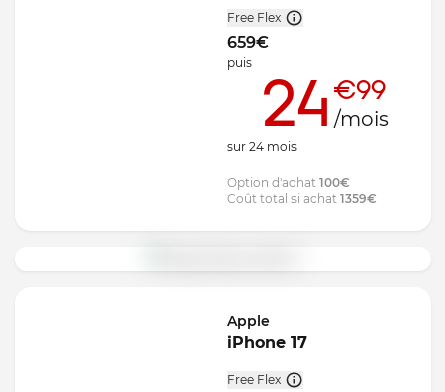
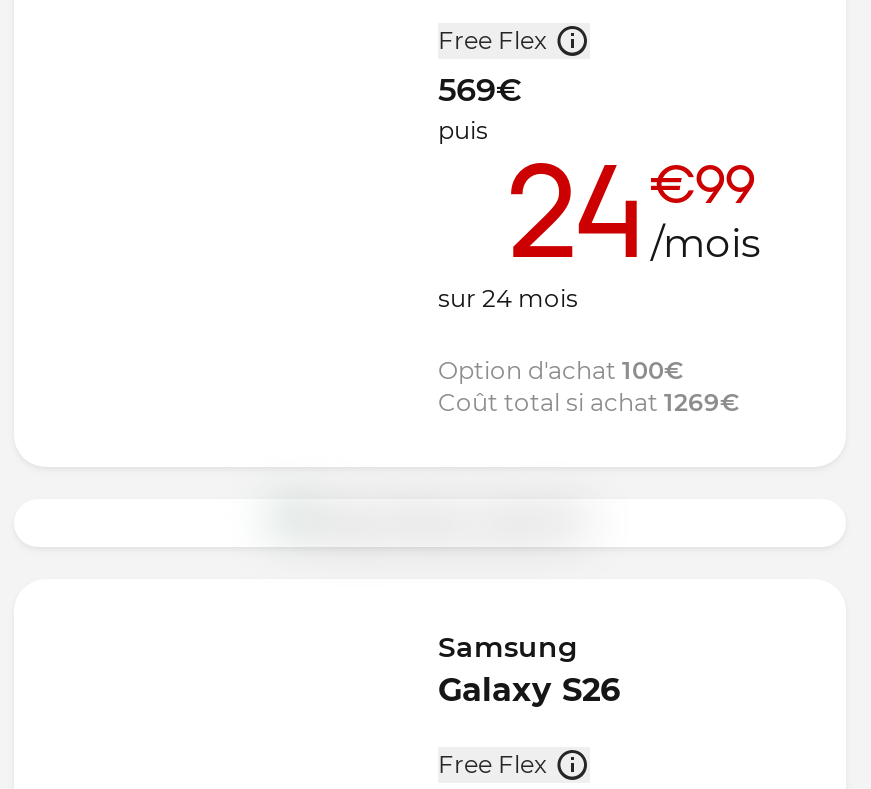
[227,33,269,52] 659€ -> [438,71,522,109] 569€
[227,191,377,206] Coût total si achat 1359€ -> [438,387,740,417] Coût total si achat 1269€
[227,312,307,352] Apple | iPhone 17 -> [438,629,620,709] Samsung | Galaxy S26

